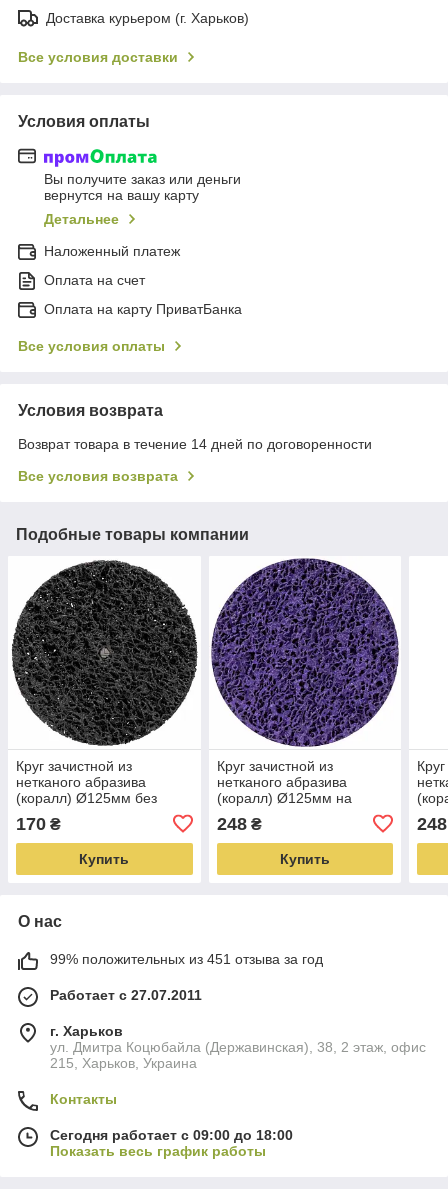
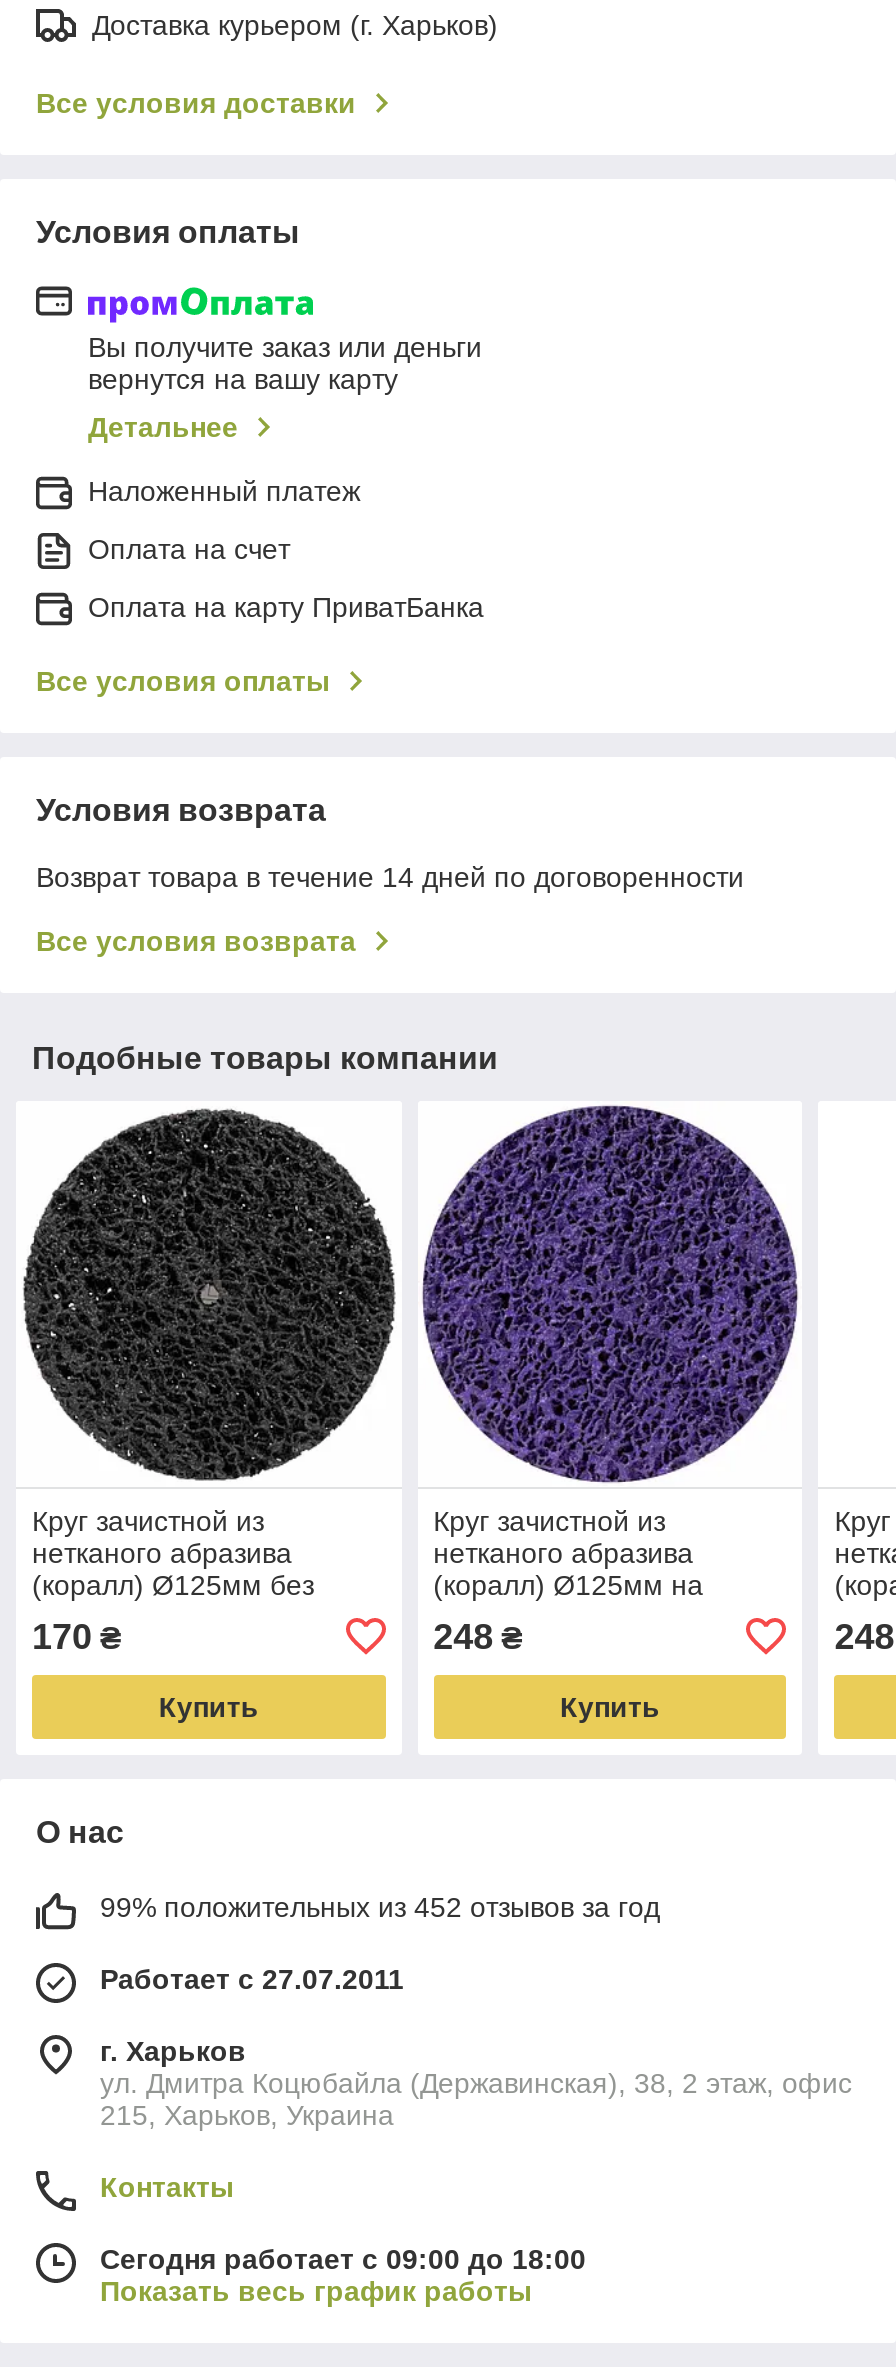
[50,951,323,967] 99% положительных из 451 отзыва за год -> [100,1891,660,1923] 99% положительных из 452 отзывов за год

